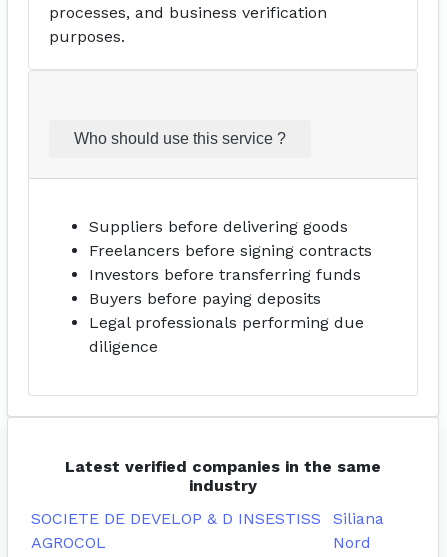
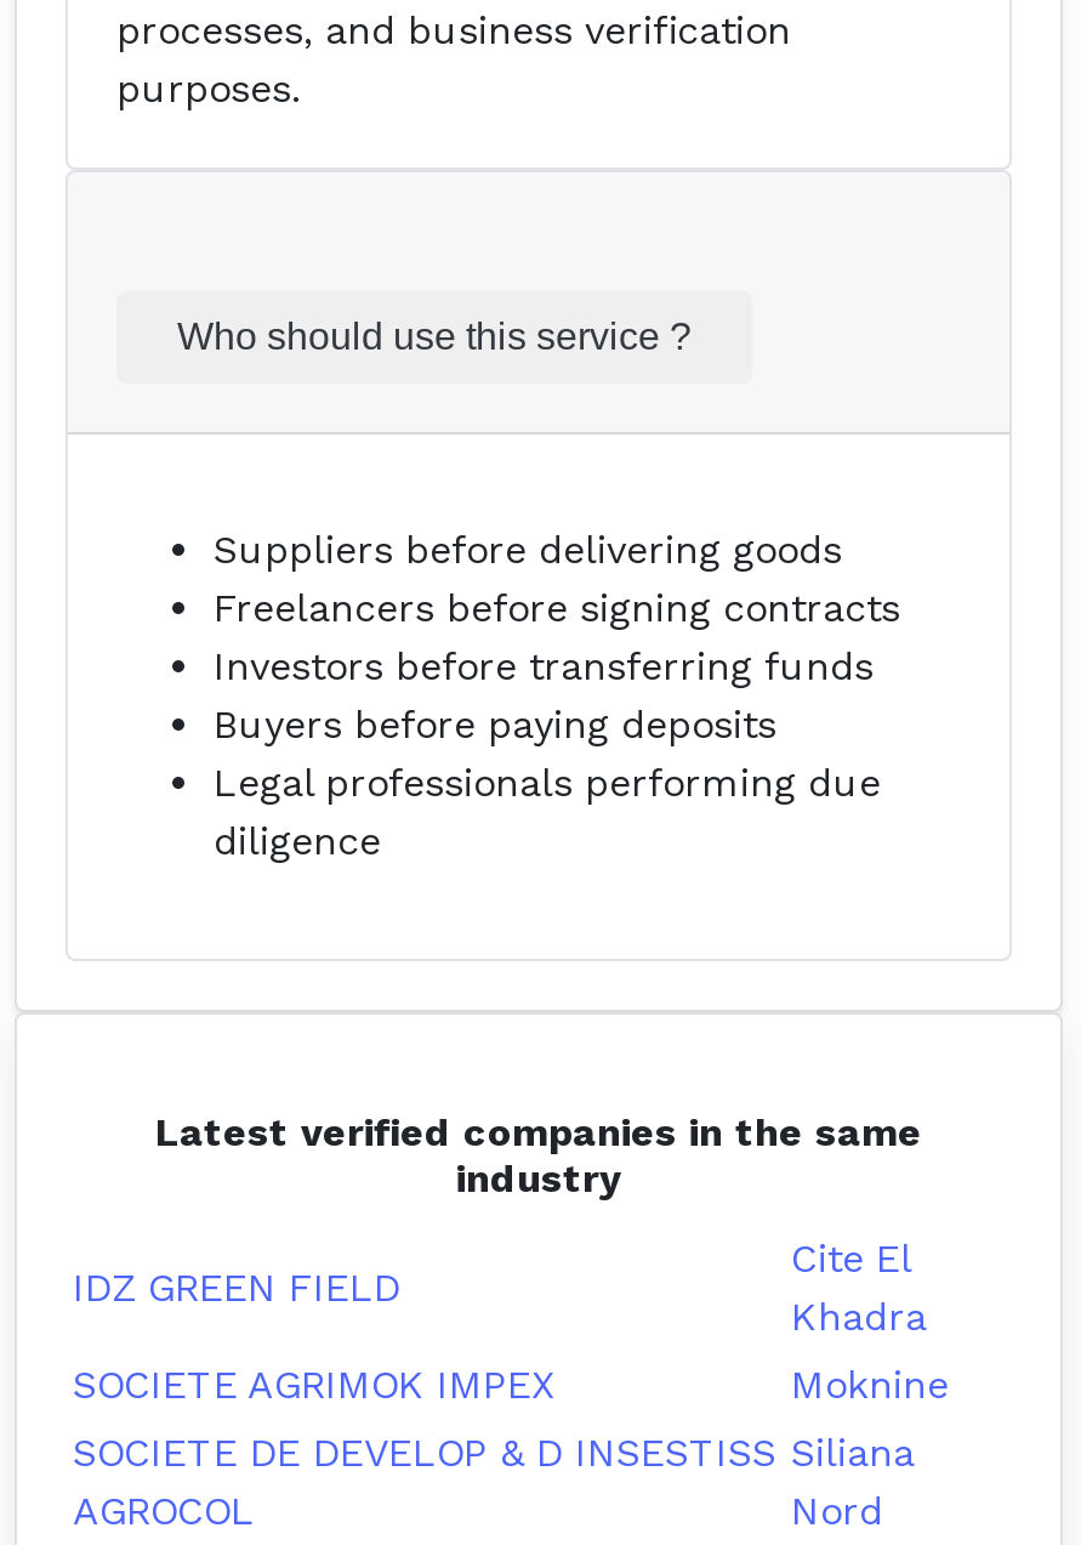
none -> [73,1265,400,1311] IDZ GREEN FIELD
none -> [73,1236,949,1408] Cite El | Khadra | SOCIETE AGRIMOK IMPEX | Moknine

